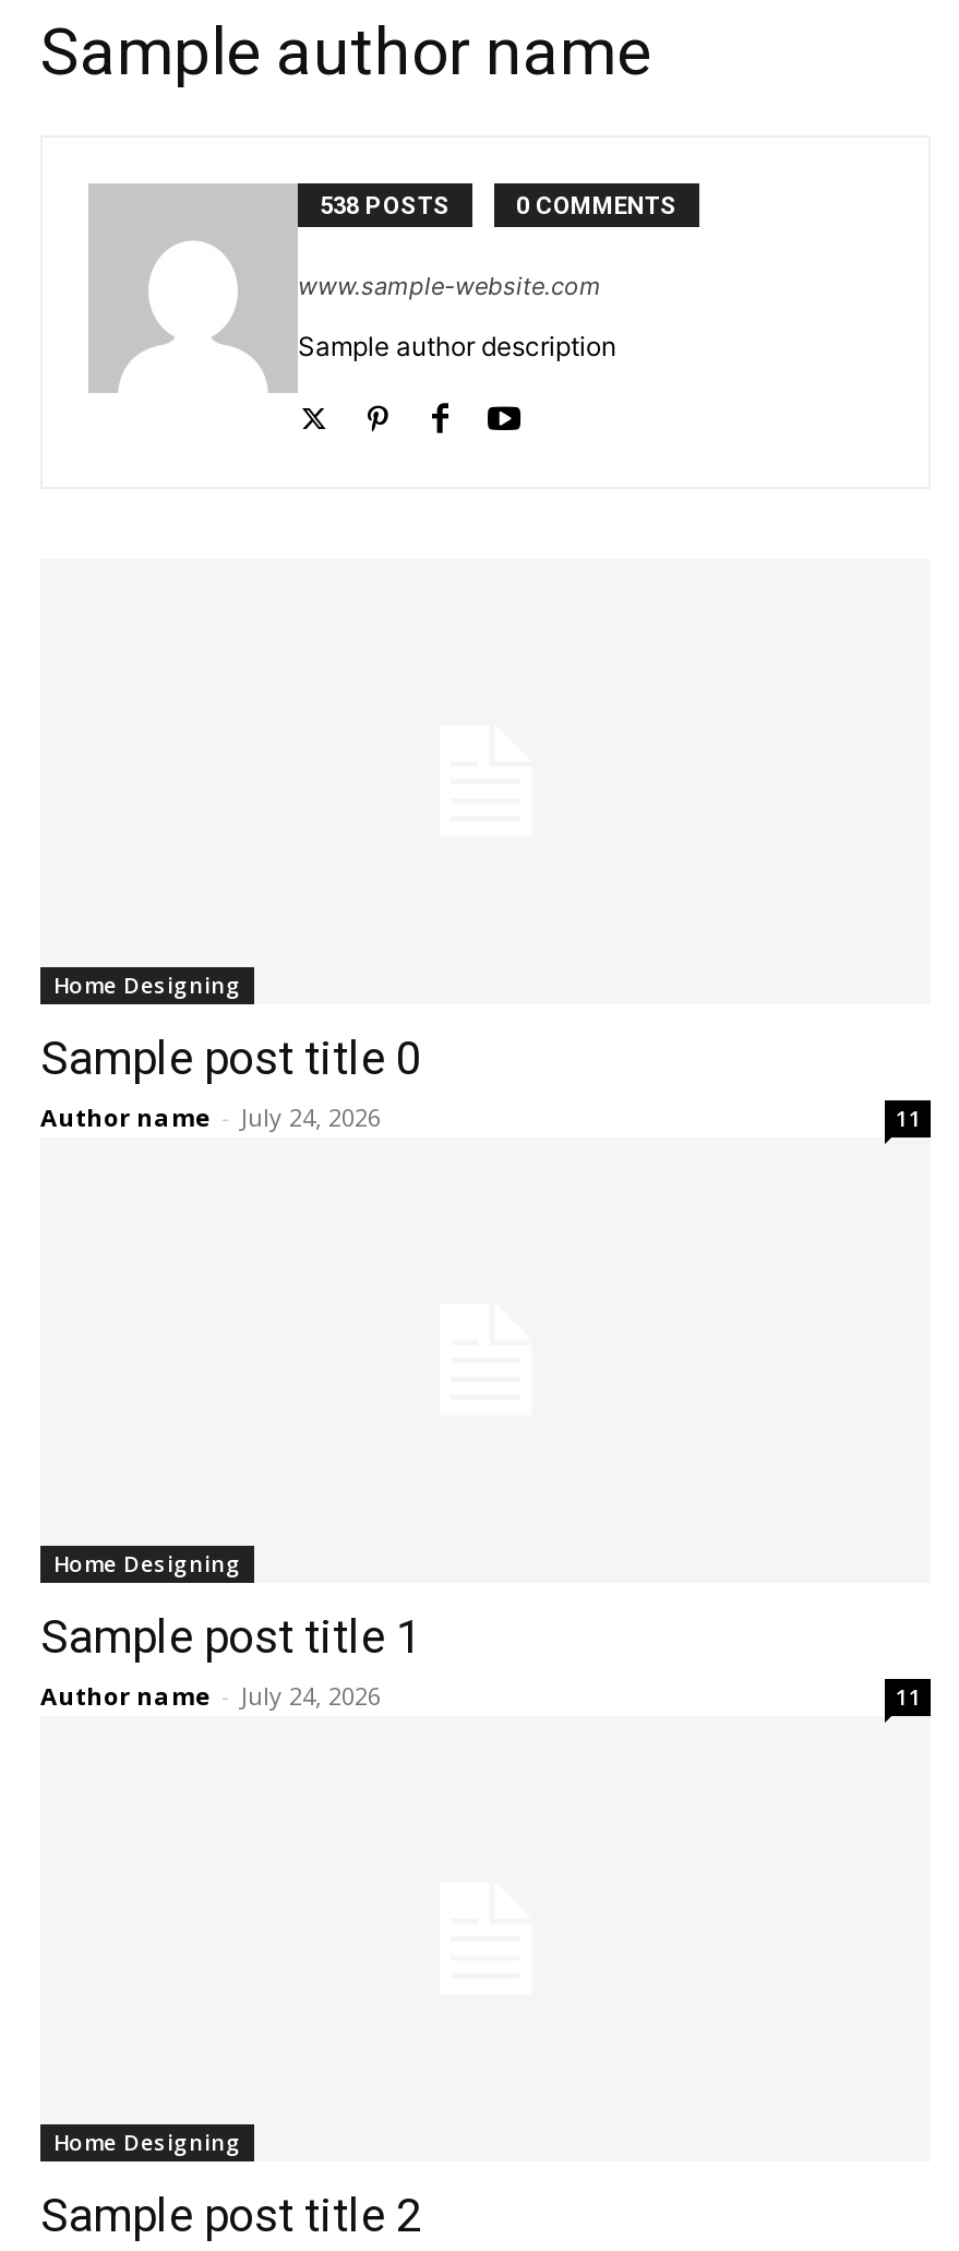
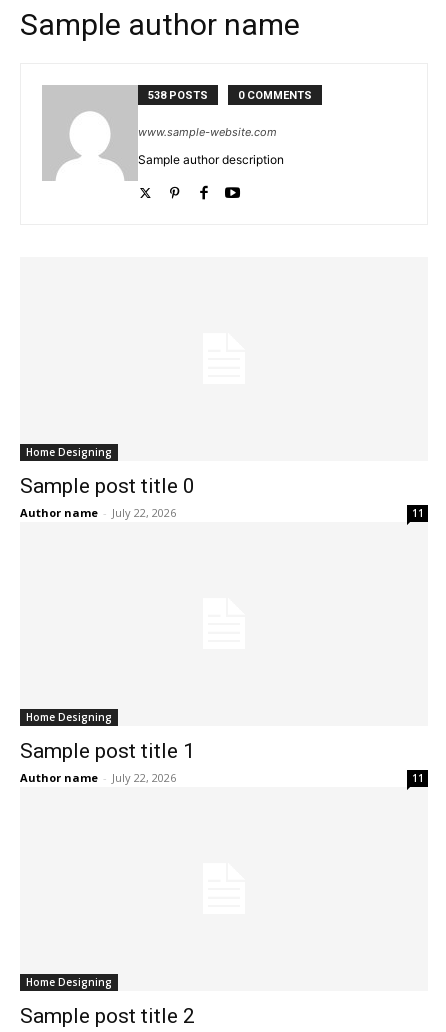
[40,1100,381,1133] Author name - July 24, 2026 -> [20,505,176,520] Author name - July 22, 2026
[40,1679,381,1712] Author name - July 24, 2026 -> [20,770,176,785] Author name - July 22, 2026

